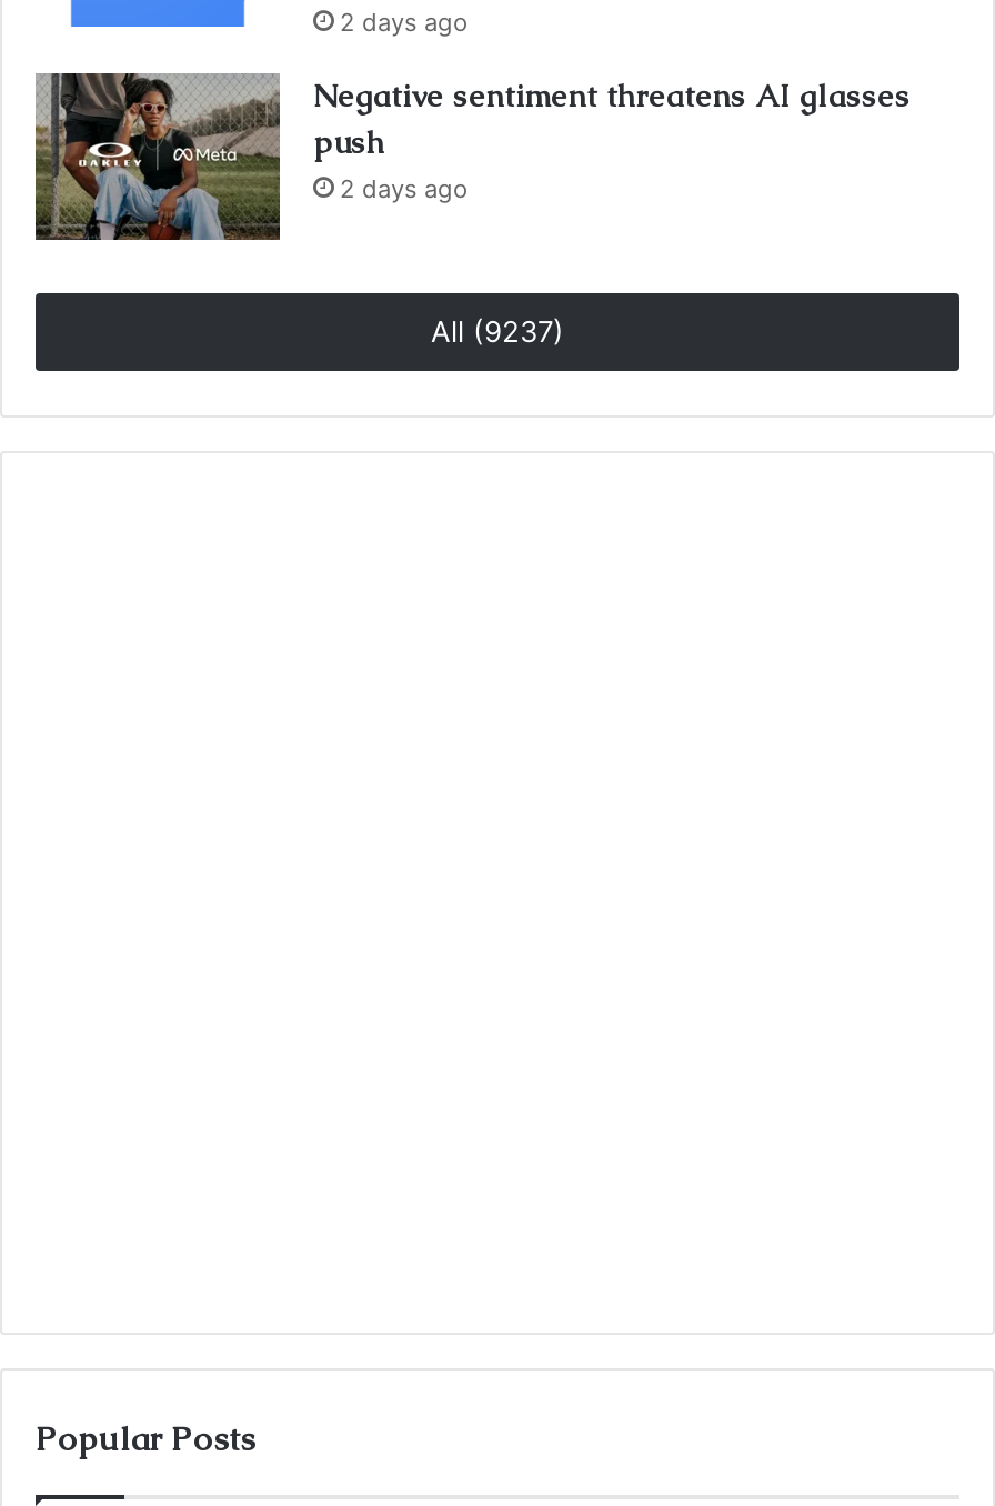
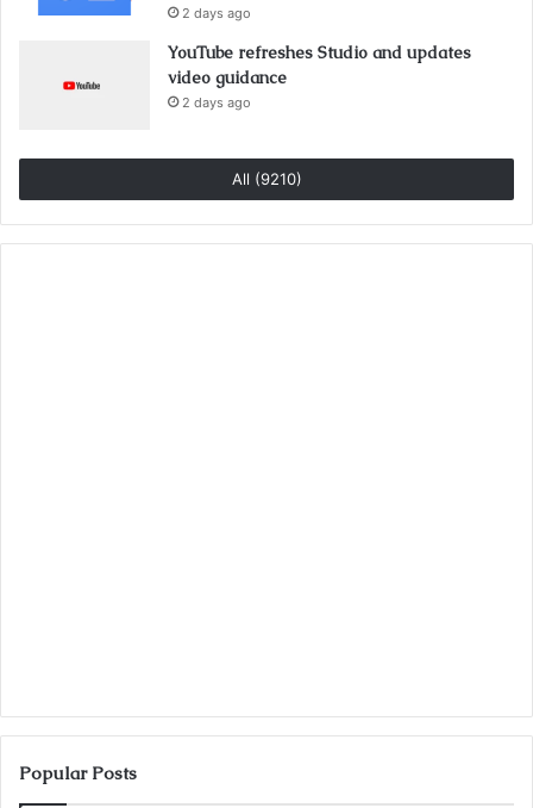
[33,71,282,242] [image] -> none
[313,77,911,163] Negative sentiment threatens AI glasses | push -> [168,41,471,88] YouTube refreshes Studio and updates | video guidance
[431,315,564,350] All (9237) -> [231,169,302,188] All (9210)

